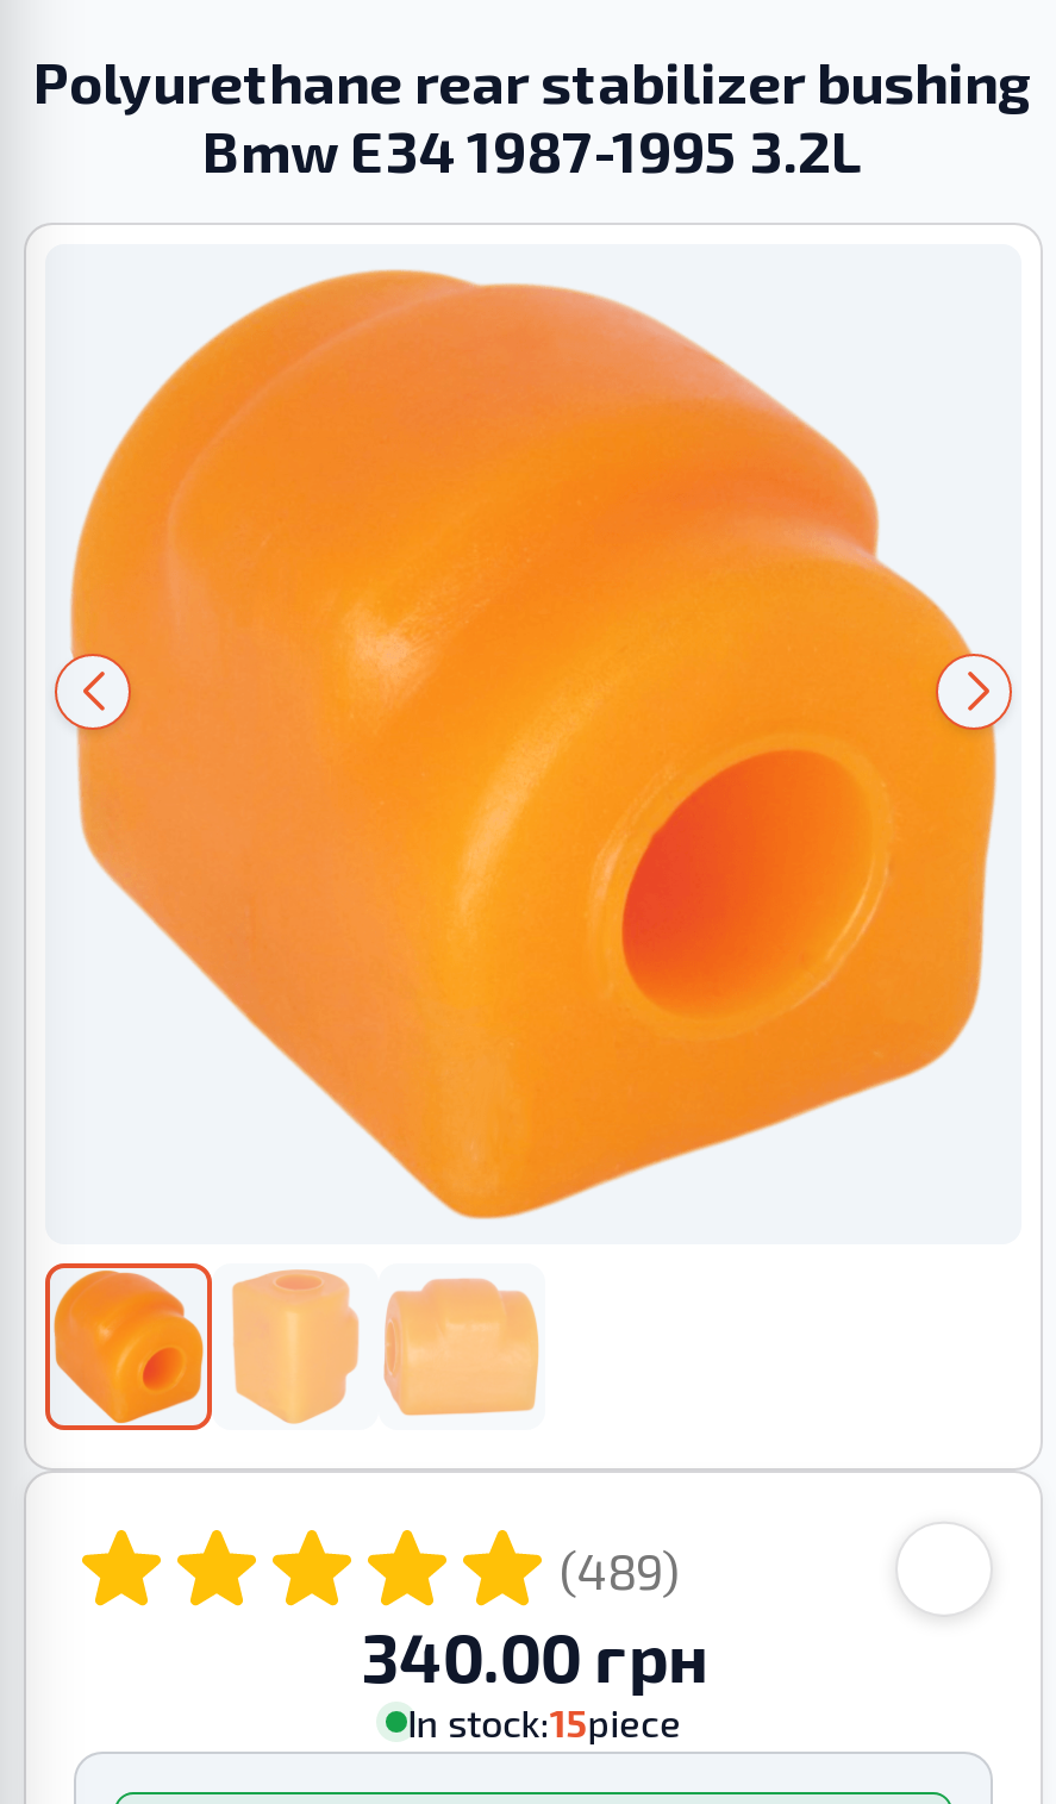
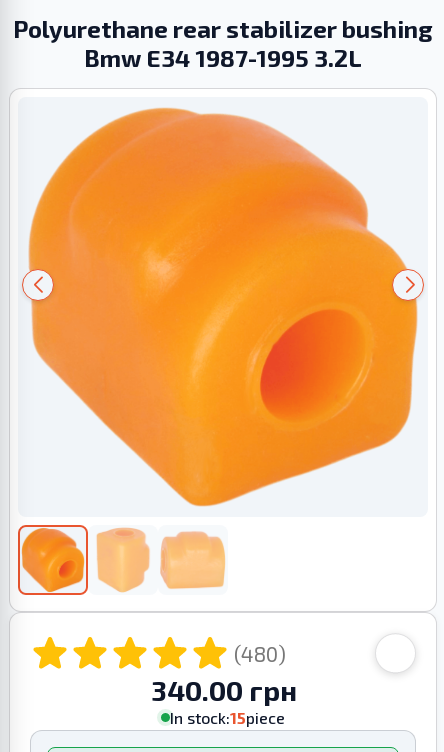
[560,1538,681,1598] (489) -> [234,640,286,665] (480)

